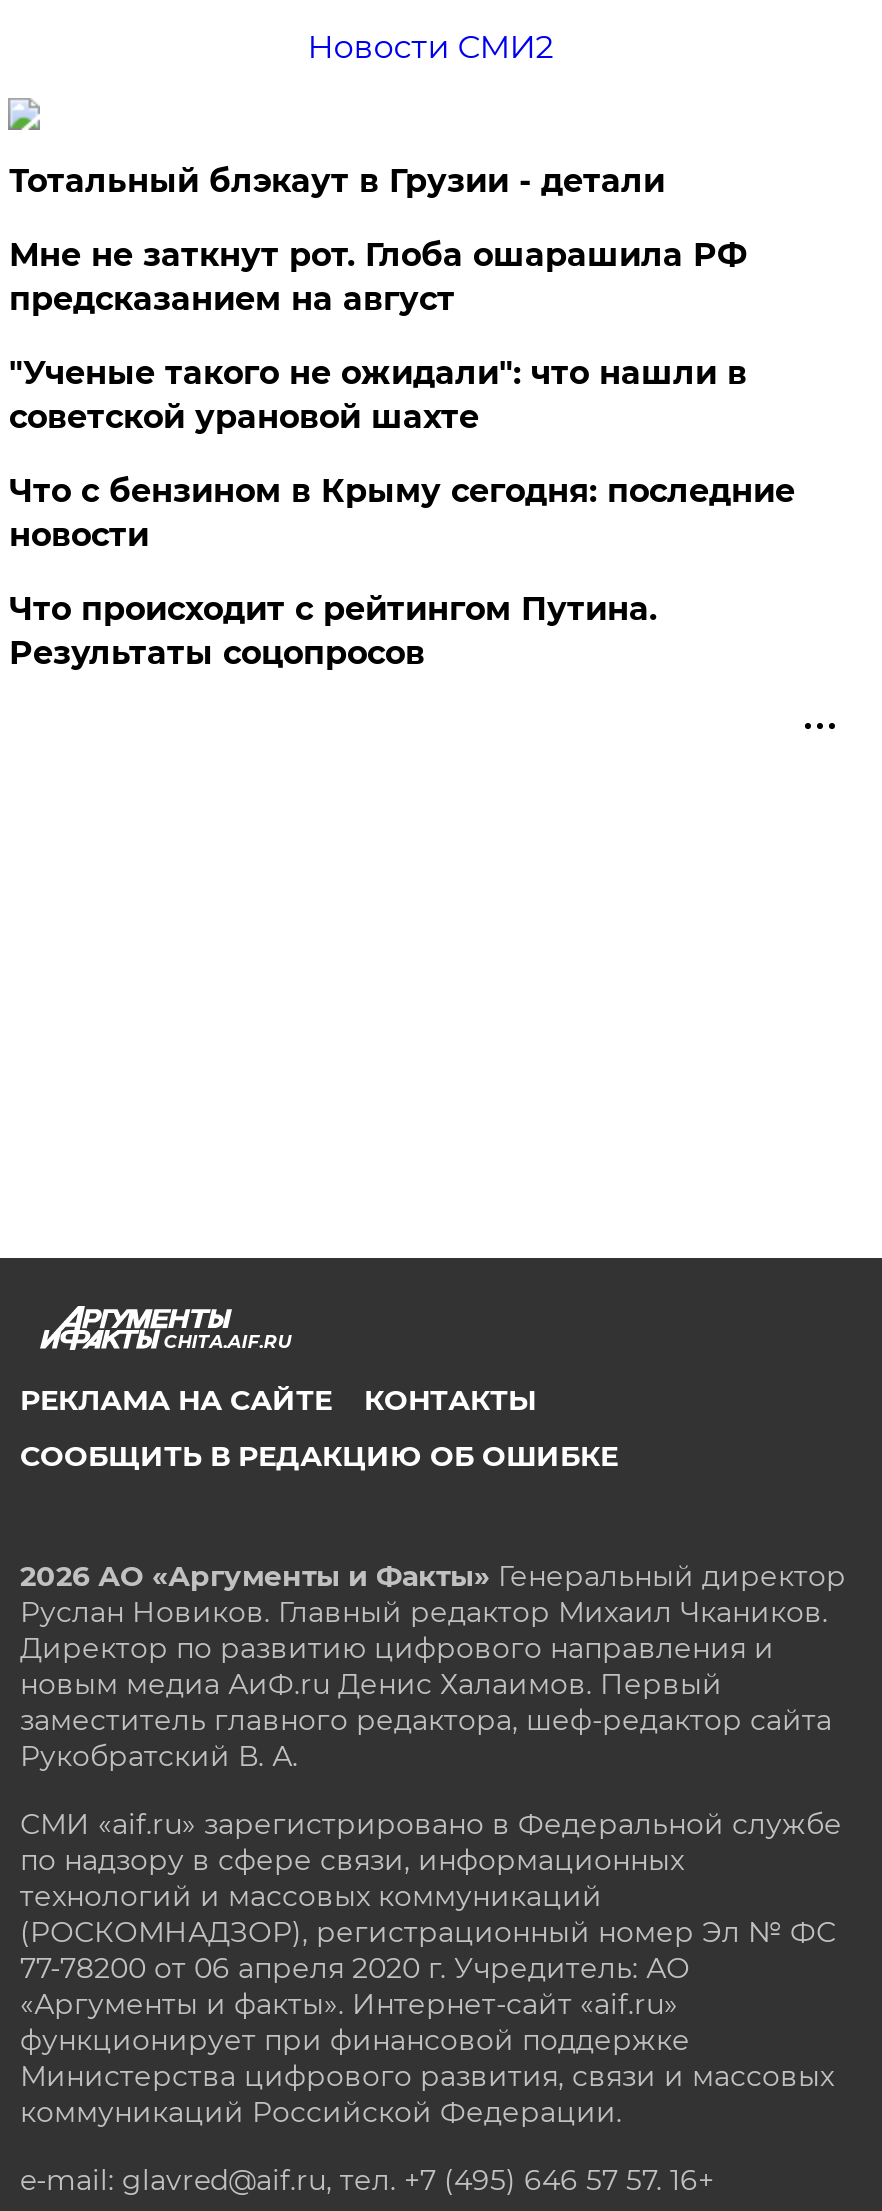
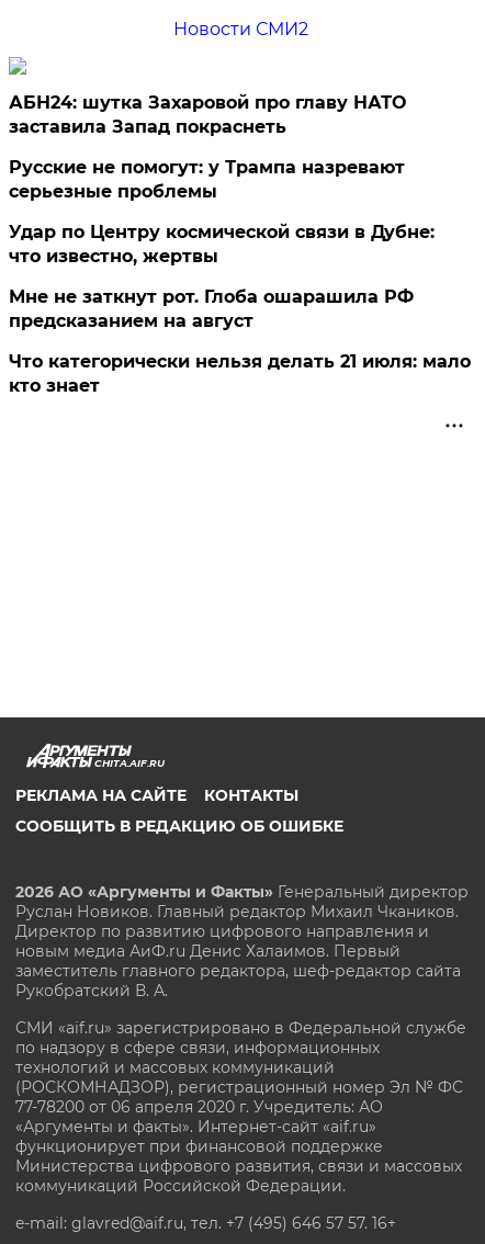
[9,162,665,200] Тотальный блэкаут в Грузии - детали -> [9,92,435,266] АБН24: шутка Захаровой про главу НАТО | заставила Запад покраснеть | Русские не помогут: у Трампа назревают | серьезные проблемы | Удар по Центру космической связи в Дубне: | что известно, жертвы
moved [9,236,747,318] -> [9,286,414,331]: Мне не заткнут рот. Глоба ошарашила РФ | предсказанием на август
[9,354,795,672] "Ученые такого не ожидали": что нашли в | советской урановой шахте | Что с бензином в Крыму сегодня: последние | новости | Что происходит с рейтингом Путина. | Результаты соцопросов -> [9,351,471,396] Что категорически нельзя делать 21 июля: мало | кто знает

